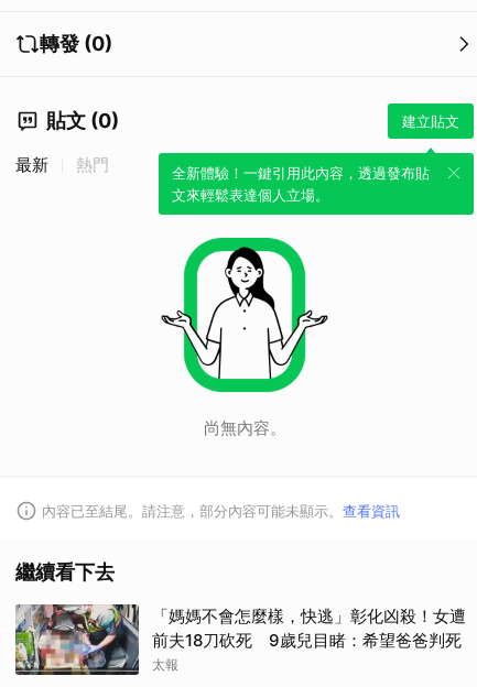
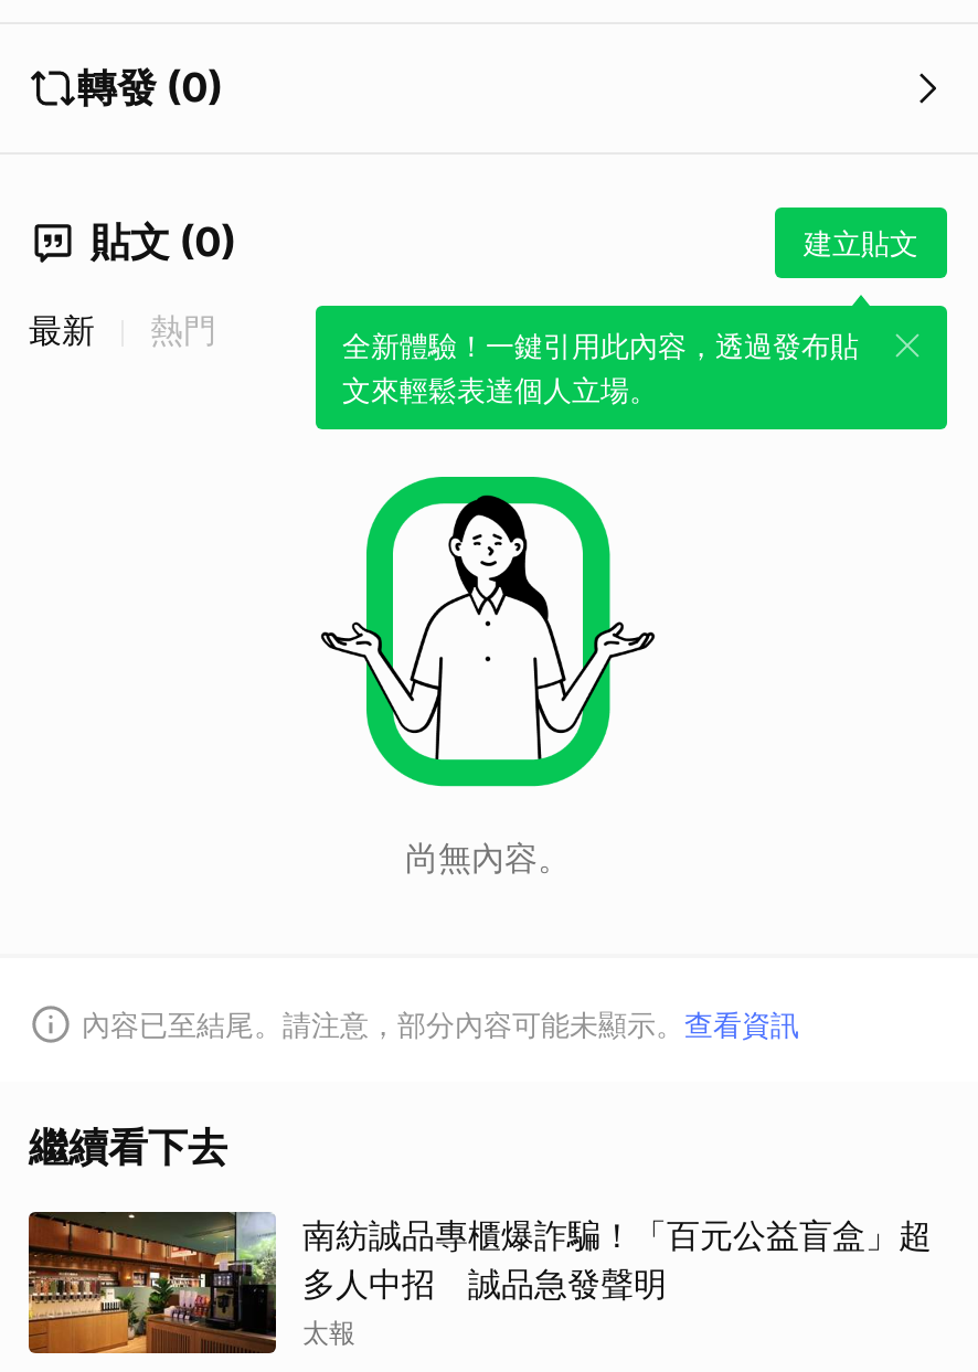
[15,603,466,676] [image] | 「媽媽不會怎麼樣，快逃」彰化凶殺！女遭 | 前夫18刀砍死 9歲兒目睹：希望爸爸判死 -> [26,1210,932,1355] [image] | 南紡誠品專櫃爆詐騙！「百元公益盲盒」超 | 多人中招 誠品急發聲明

